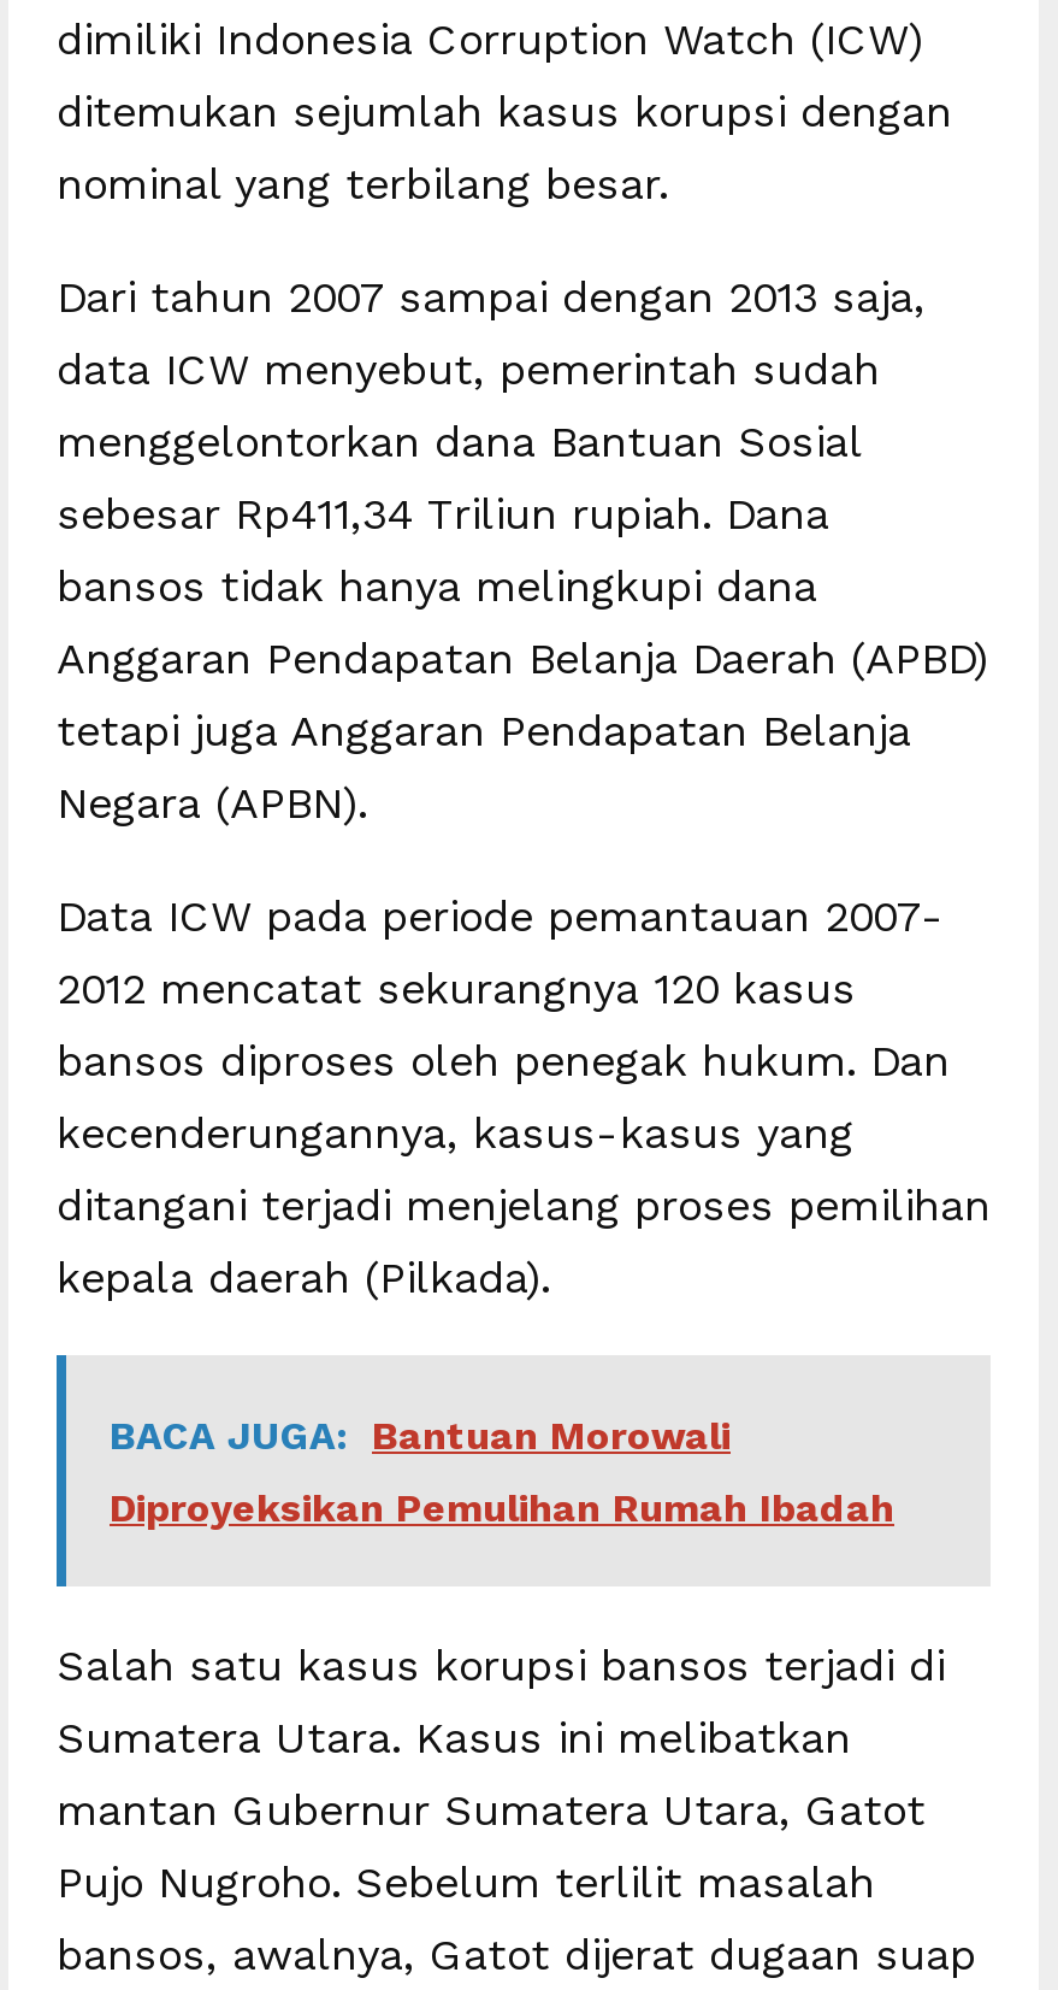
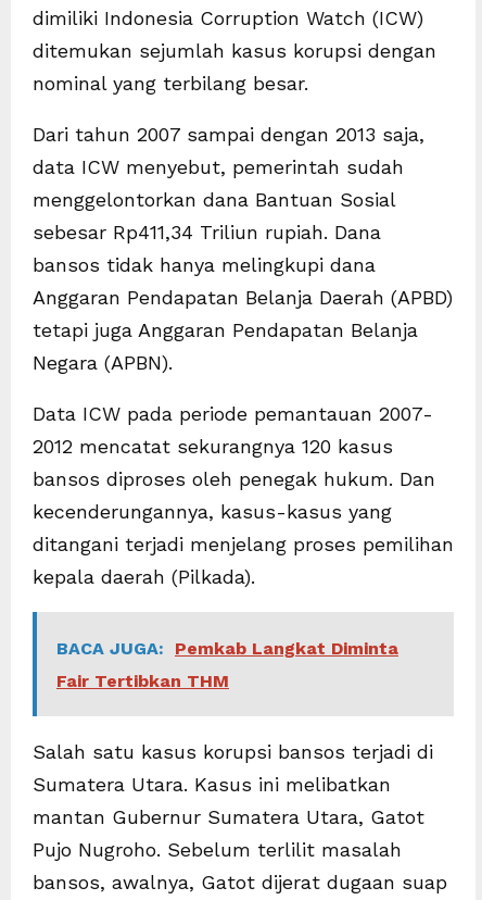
[110,1413,731,1459] BACA JUGA: Bantuan Morowali -> [56,638,398,659] BACA JUGA: Pemkab Langkat Diminta
[110,1485,894,1531] Diproyeksikan Pemulihan Rumah Ibadah -> [56,671,229,691] Fair Tertibkan THM

